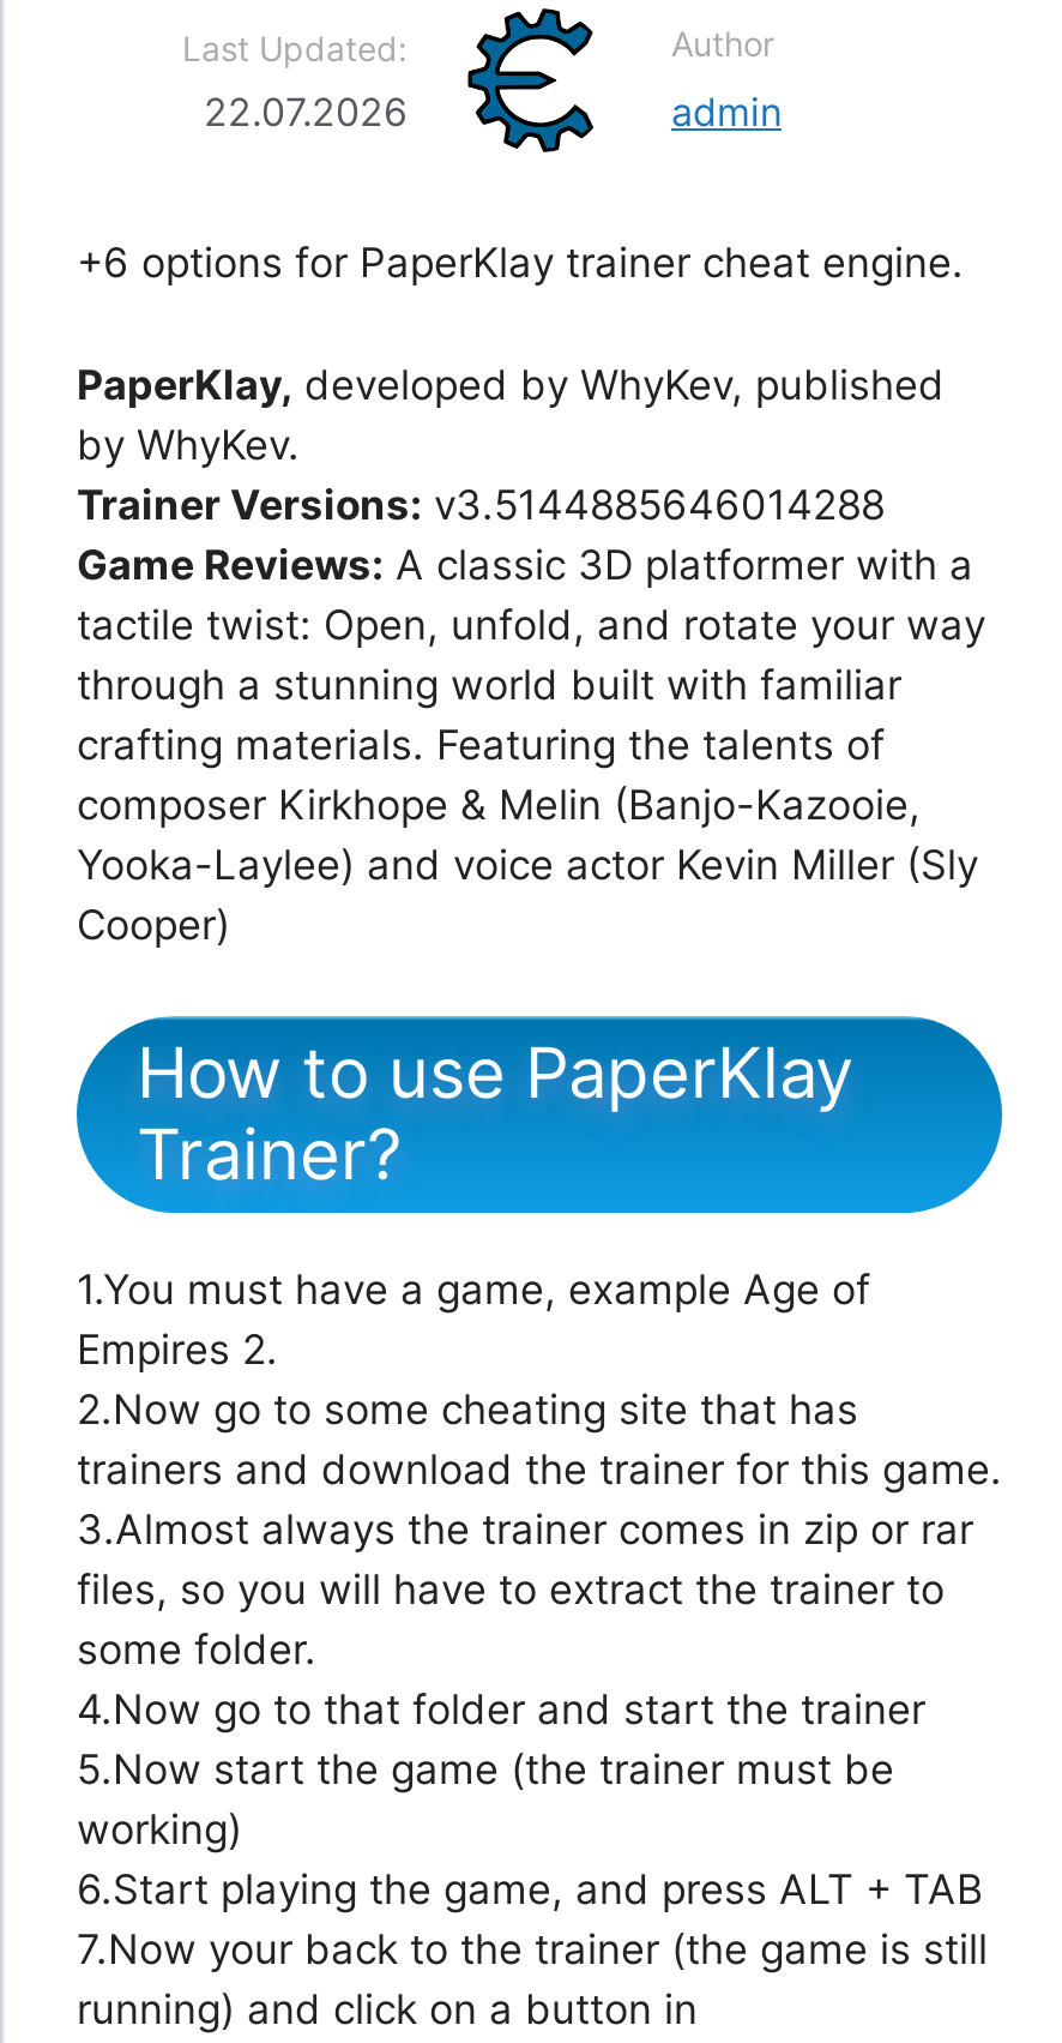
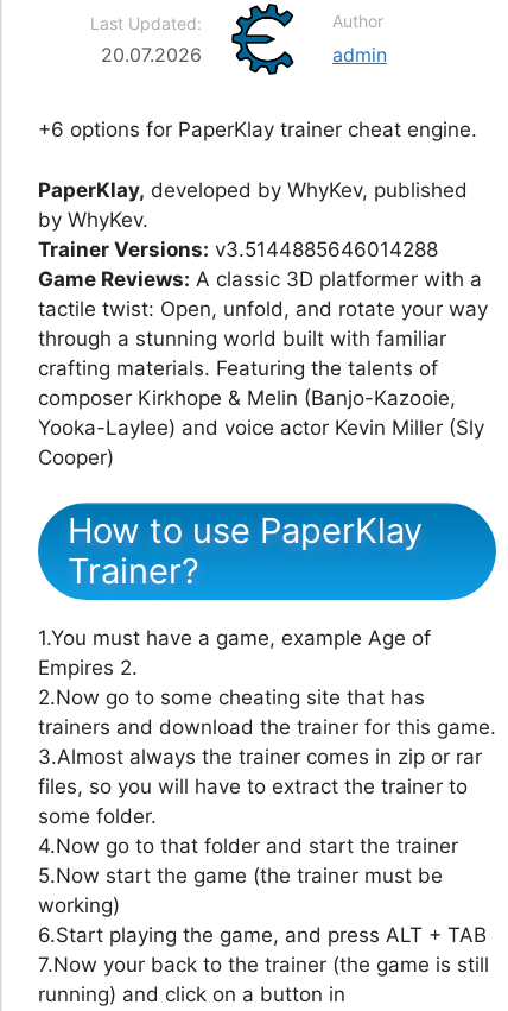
[204,86,408,134] 22.07.2026 -> [101,42,202,66] 20.07.2026

